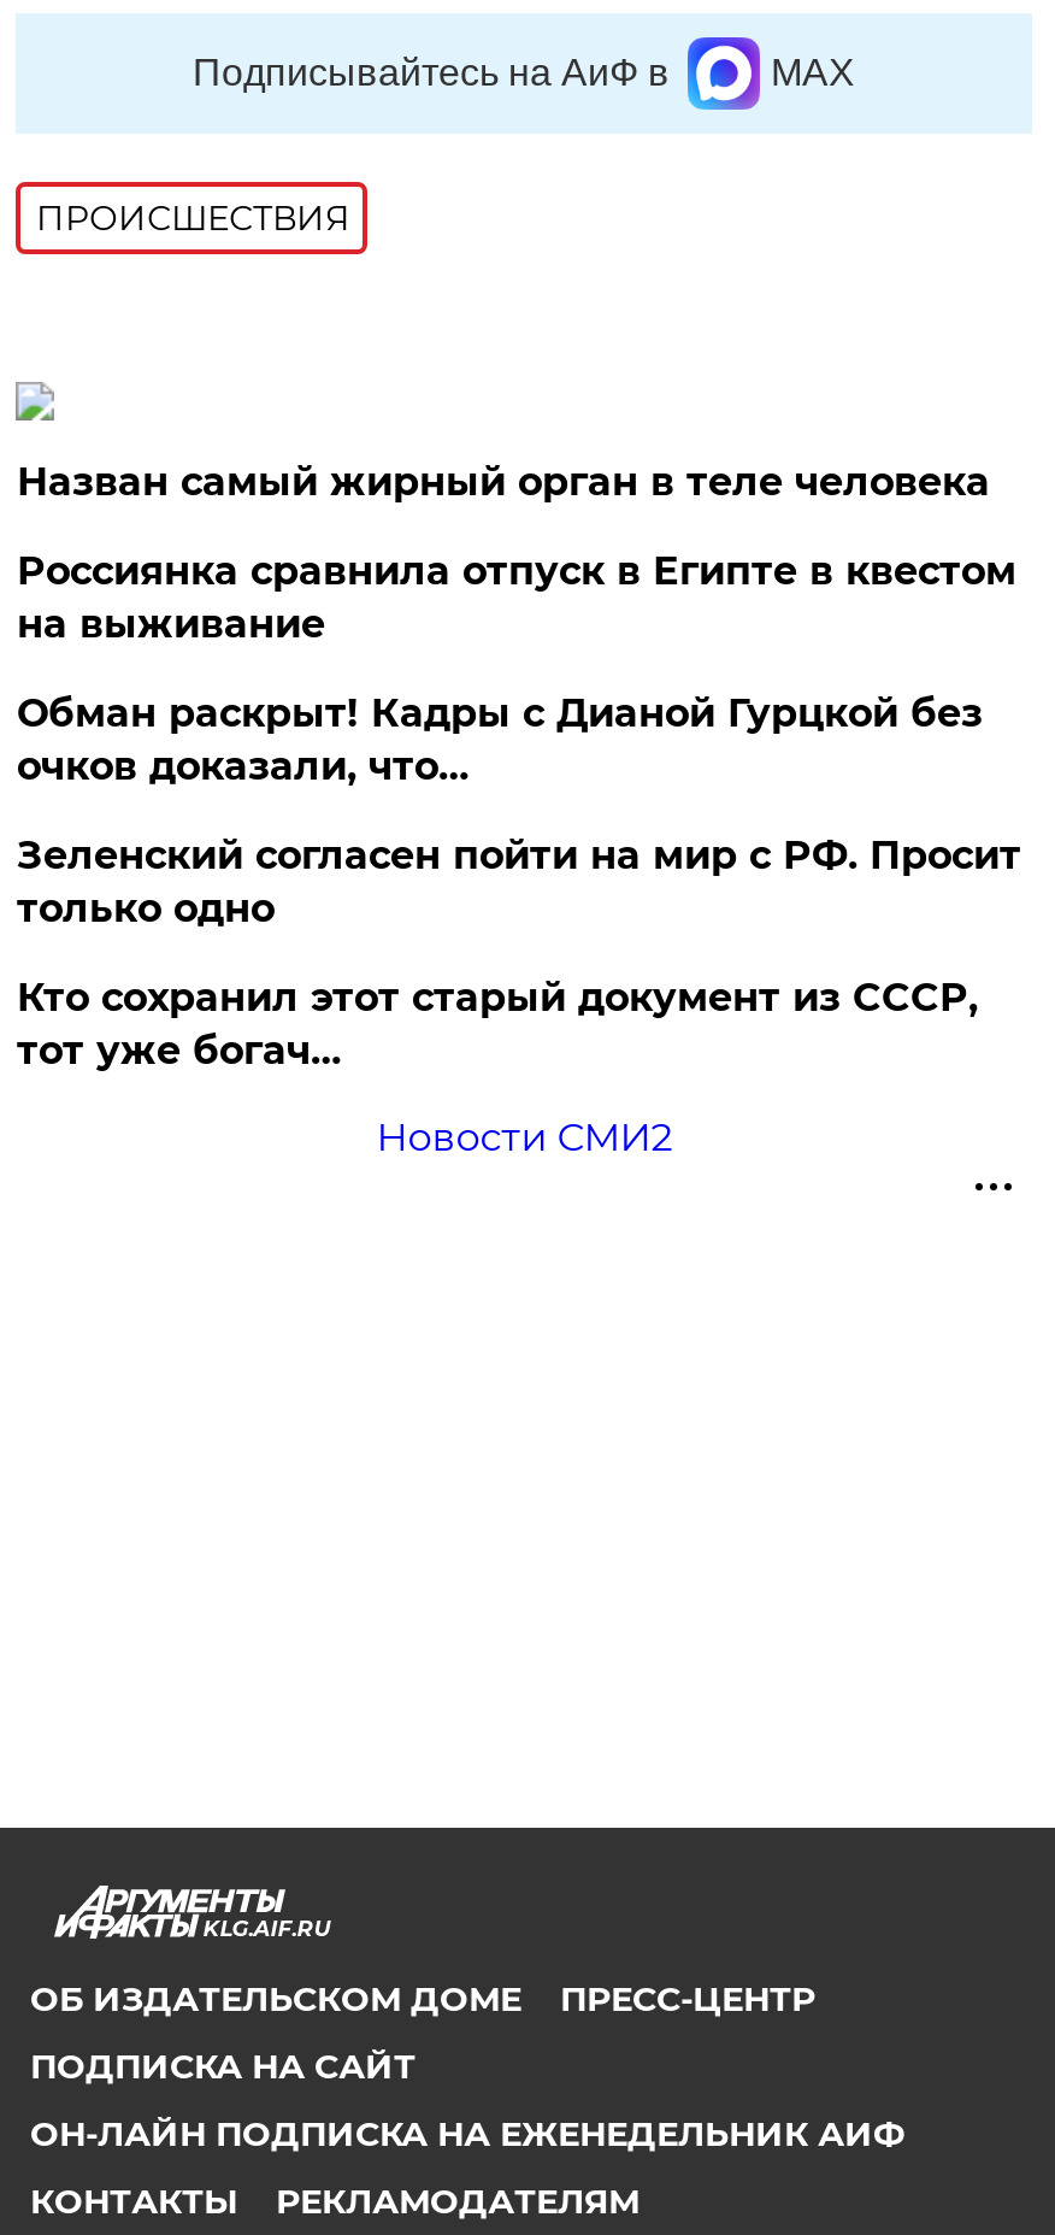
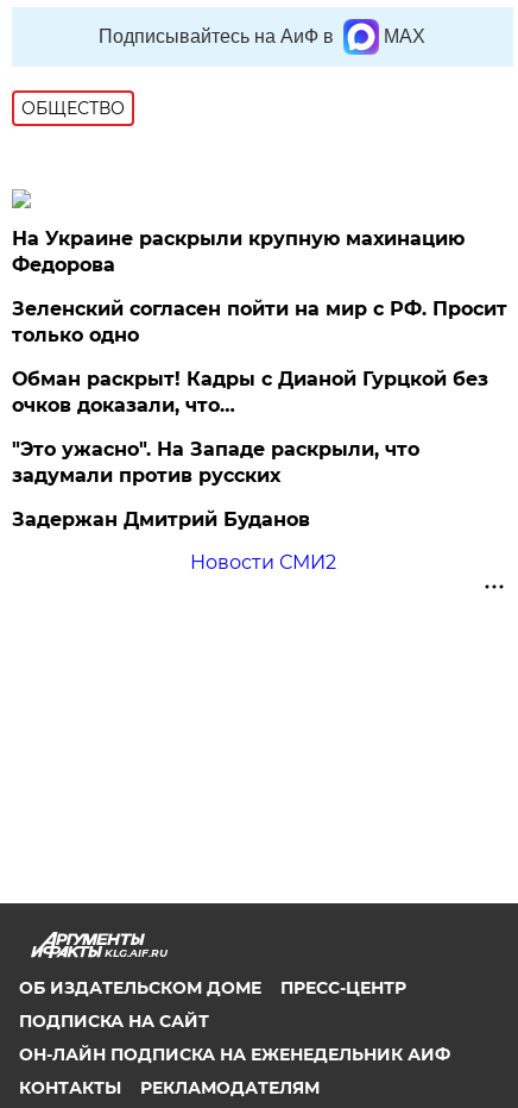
[36,196,349,240] ПРОИСШЕСТВИЯ -> [22,98,125,119] ОБЩЕСТВО
[17,459,1016,647] Назван самый жирный орган в теле человека | Россиянка сравнила отпуск в Египте в квестом | на выживание -> [12,227,465,276] На Украине раскрыли крупную махинацию | Федорова
moved [17,690,982,789] -> [12,368,489,417]: Обман раскрыт! Кадры с Дианой Гурцкой без | очков доказали, что…
moved [17,833,1021,931] -> [12,298,508,346]: Зеленский согласен пойти на мир с РФ. Просит | только одно
[17,975,978,1074] Кто сохранил этот старый документ из СССР, | тот уже богач… -> [12,438,420,531] "Это ужасно". На Западе раскрыли, что | задумали против русских | Задержан Дмитрий Буданов

